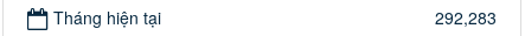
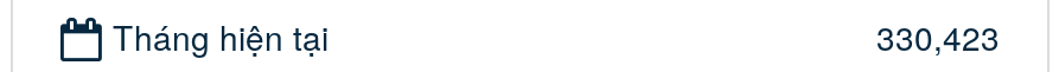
[435,6,497,29] 292,283 -> [876,13,1000,60] 330,423

